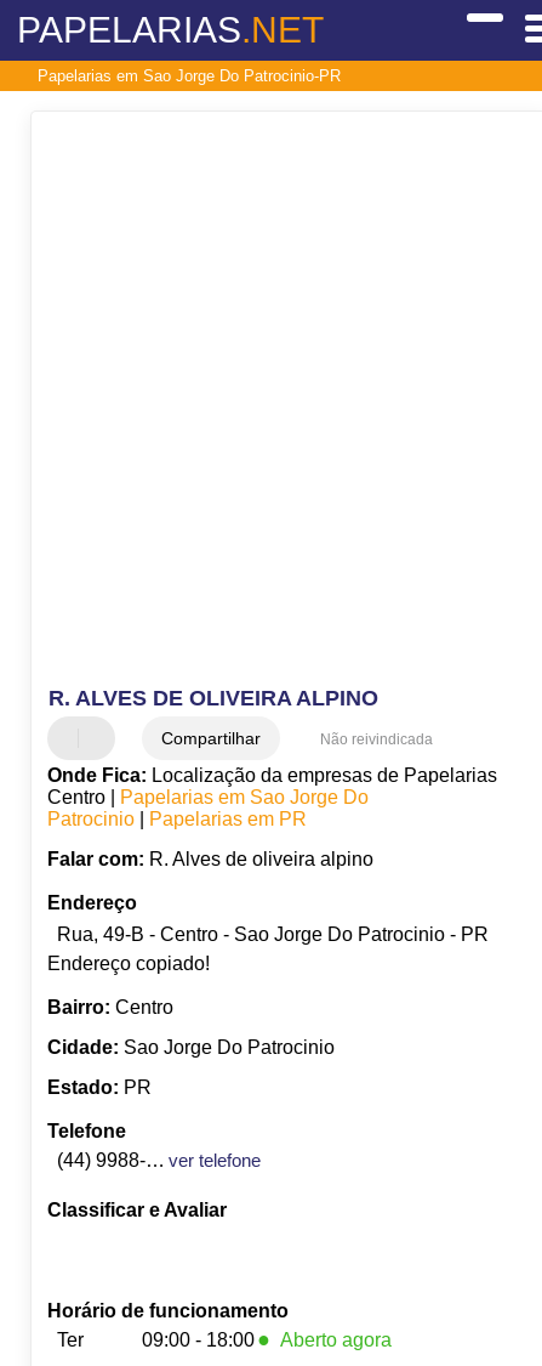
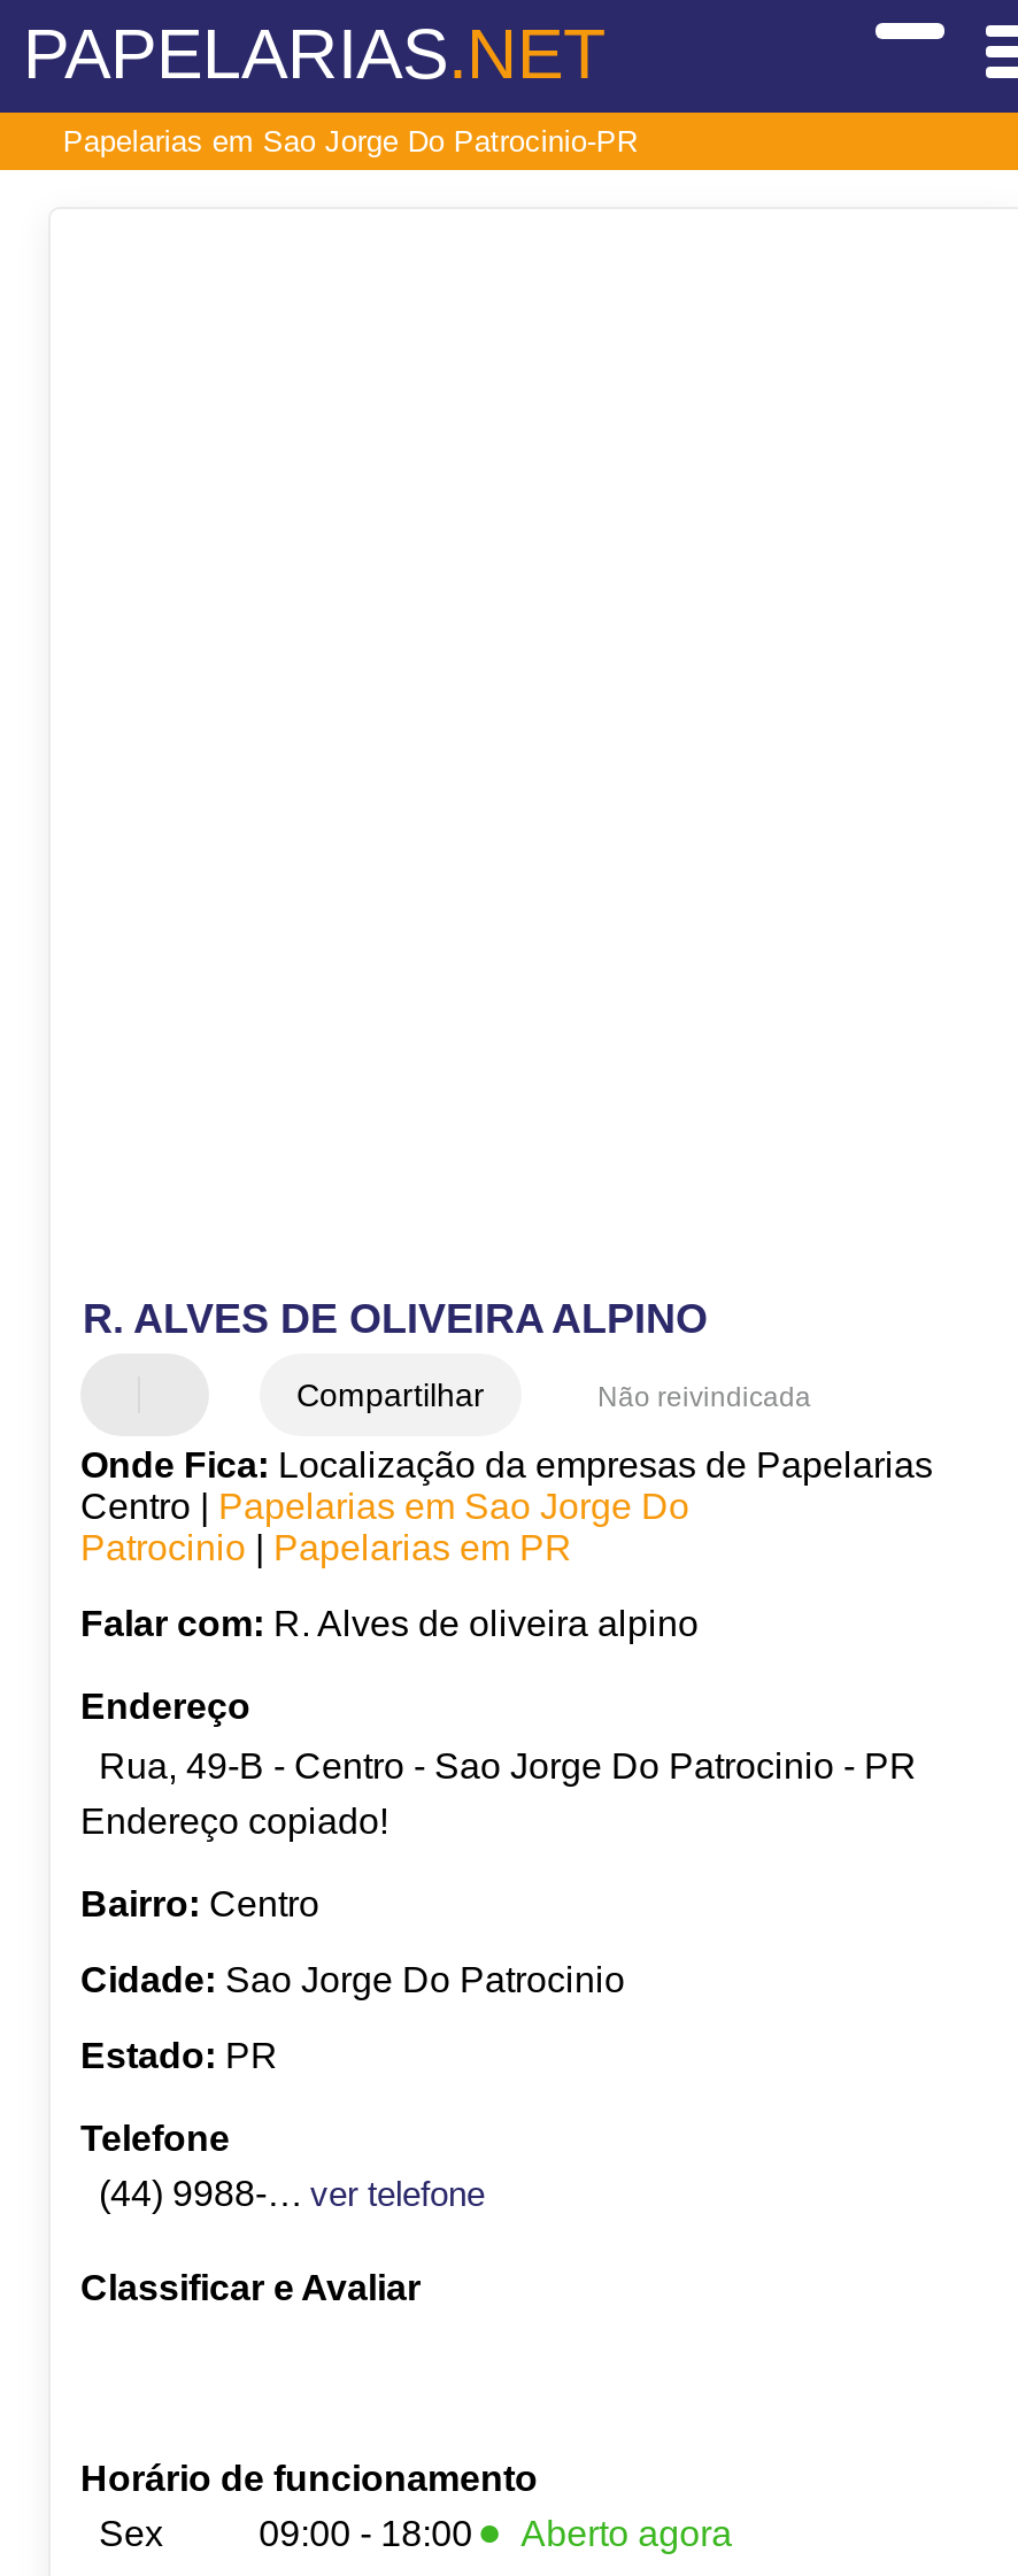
[47,1330,84,1351] Ter -> [80,2515,163,2554] Sex

